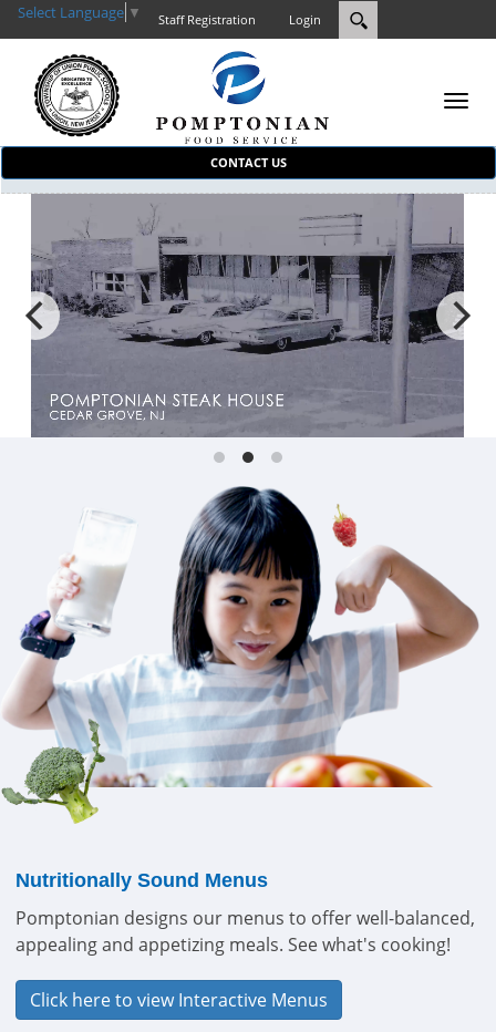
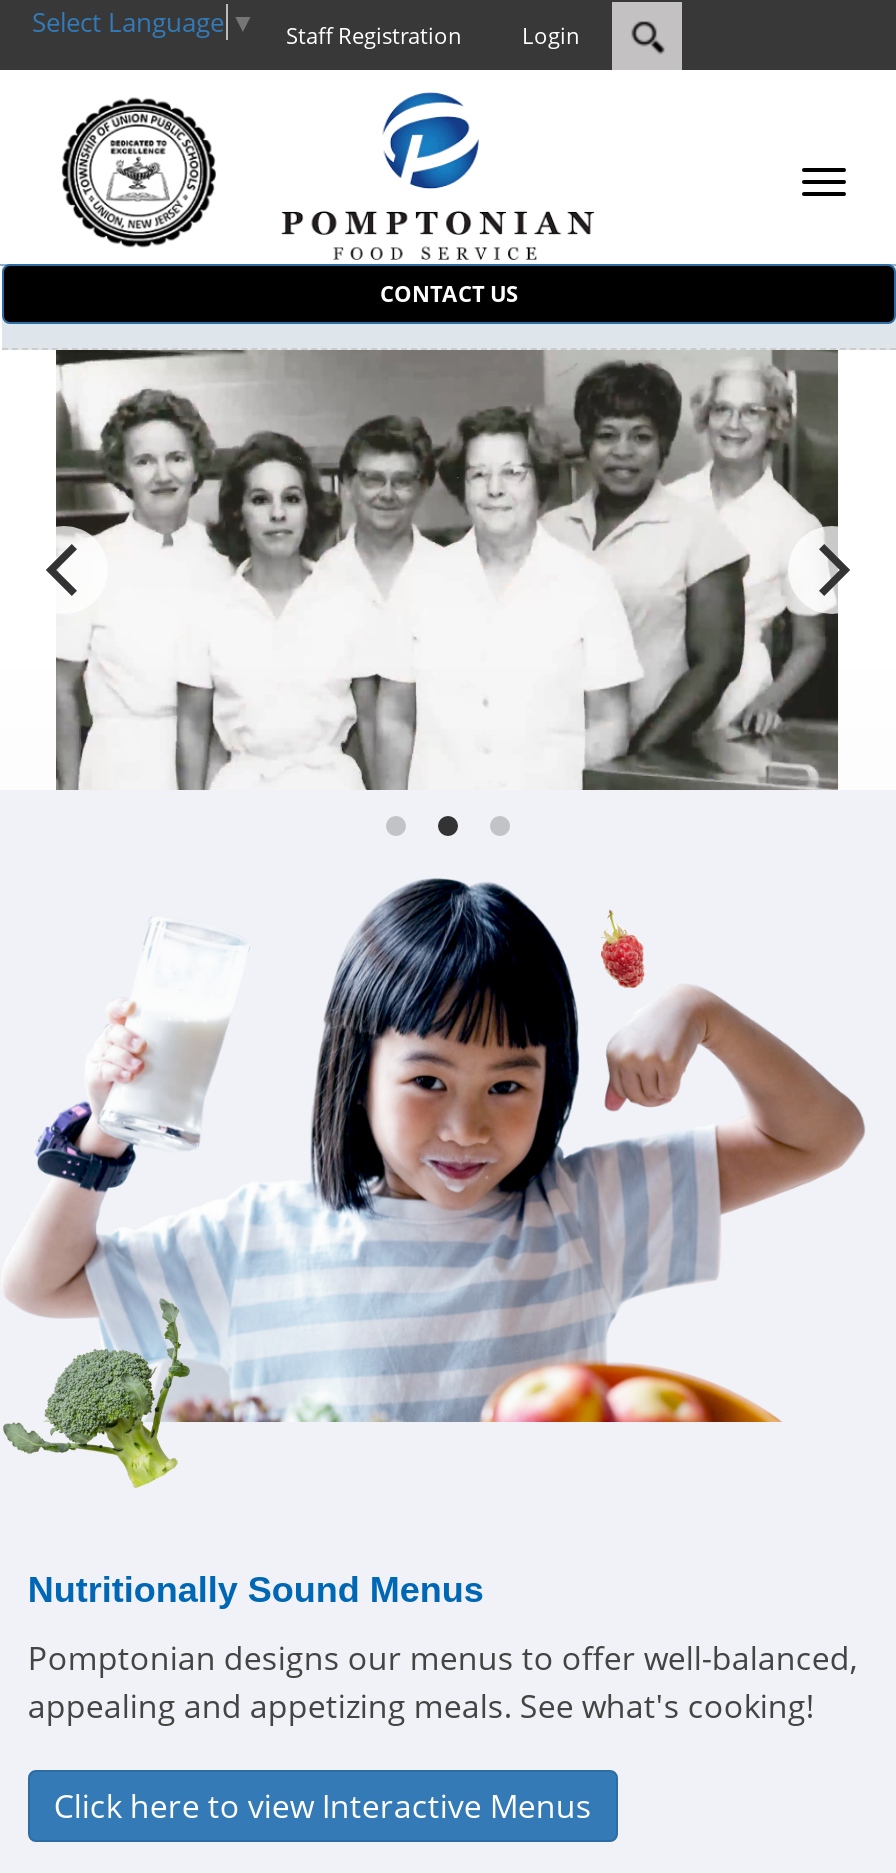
[30,194,464,438] [image] -> [56,350,840,790] [image]

